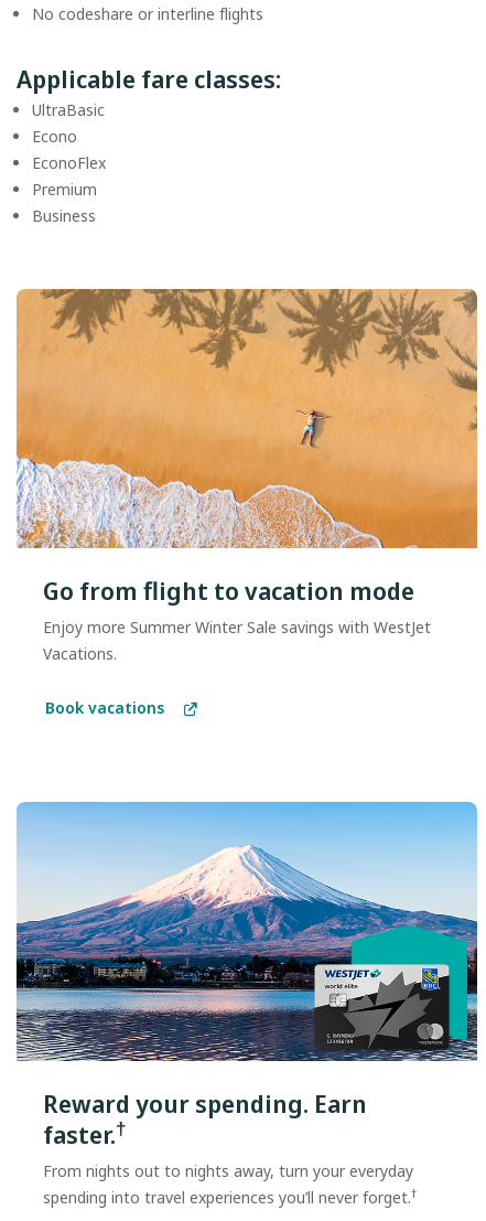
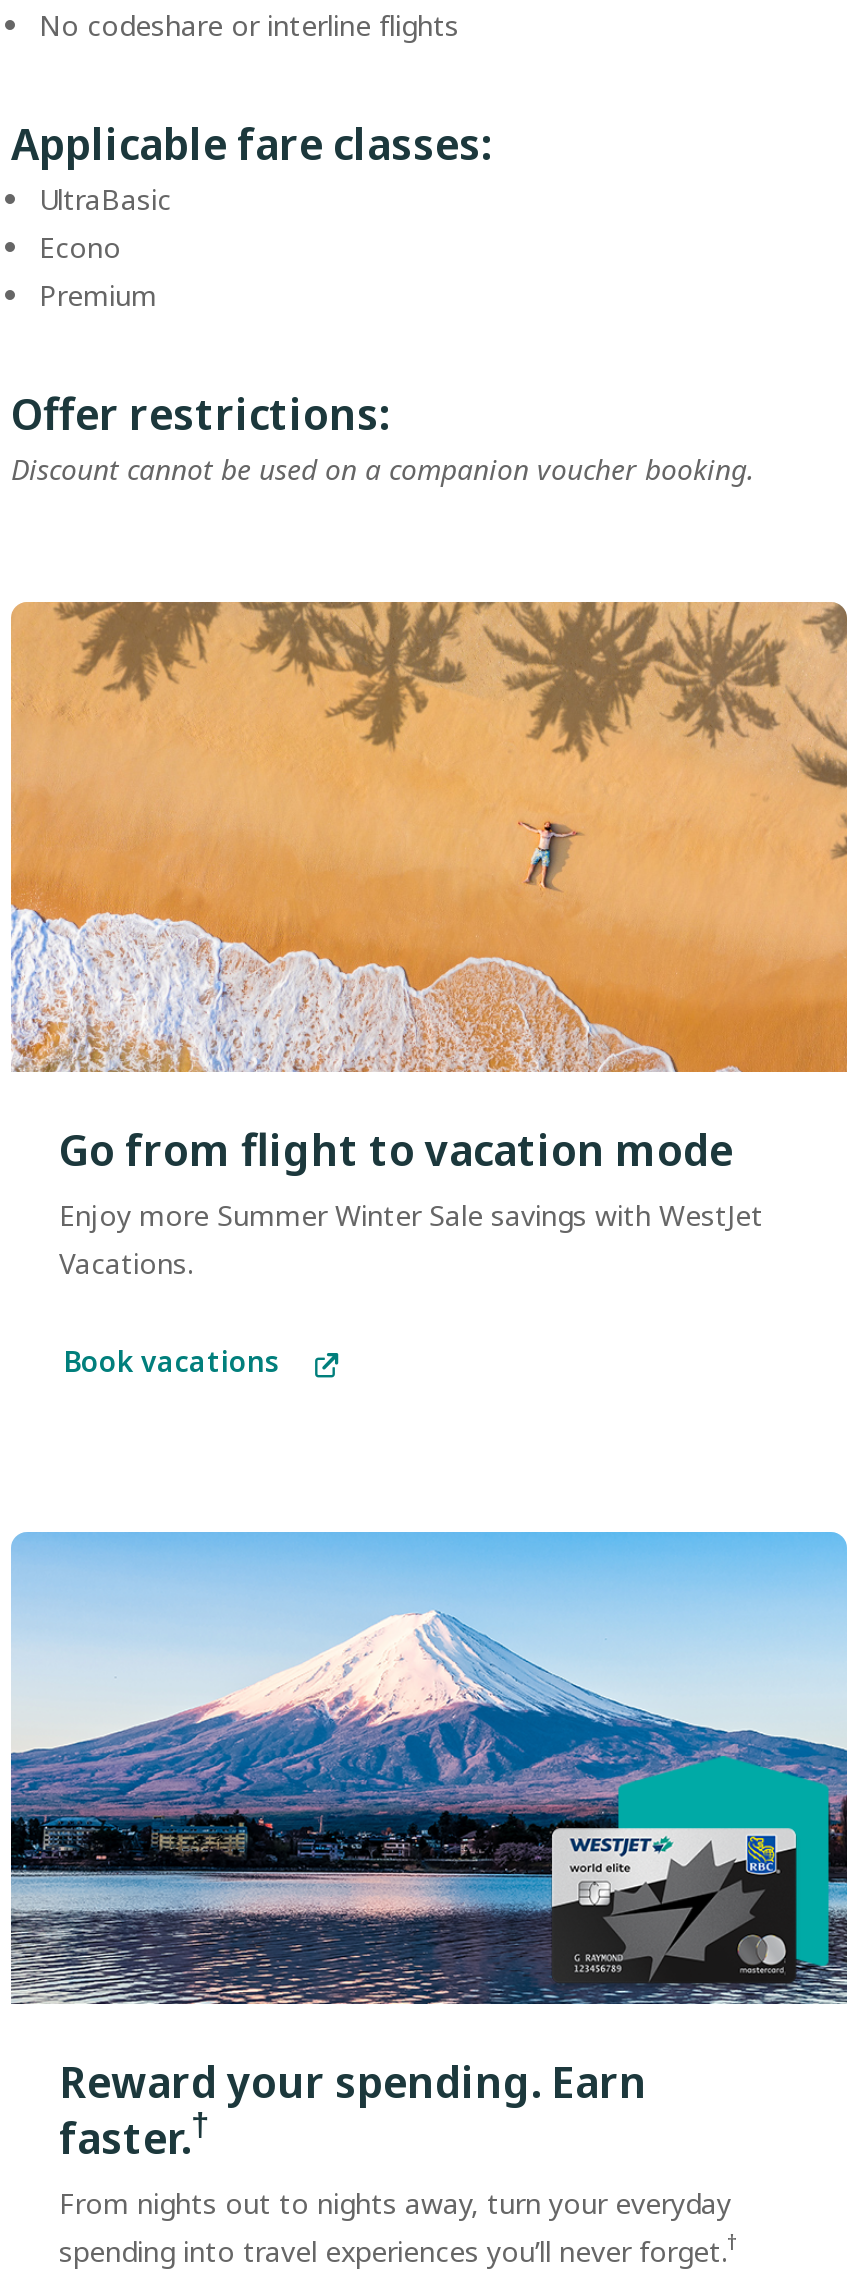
[32,152,106,173] EconoFlex -> none
moved [32,179,97,200] -> [39,276,157,314]: Premium
[32,205,96,226] Business -> [11,382,755,488] Offer restrictions: | Discount cannot be used on a companion voucher booking.

